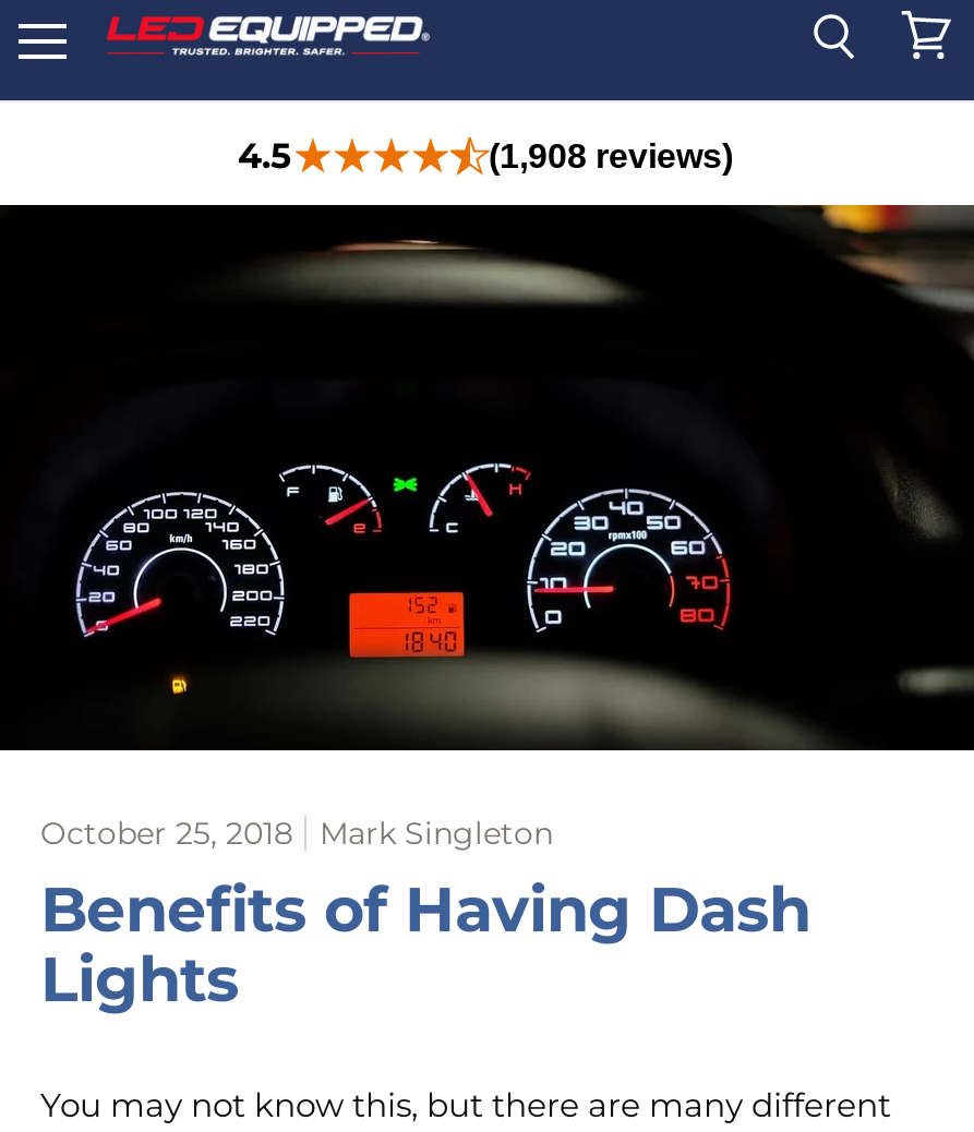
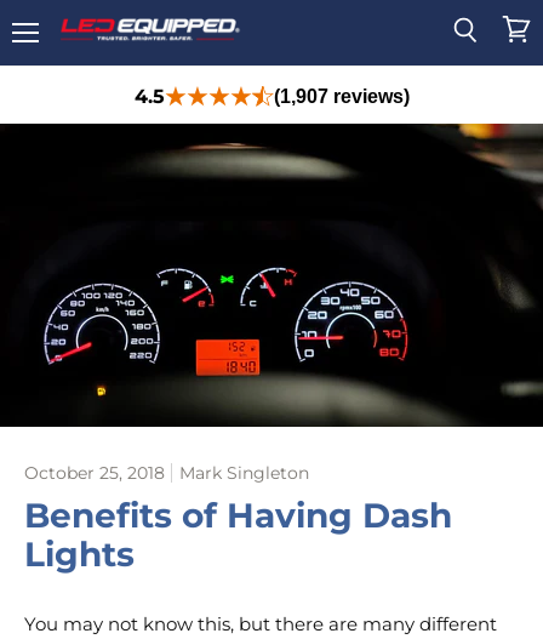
[489,137,733,174] (1,908 reviews) -> [273,86,409,107] (1,907 reviews)

